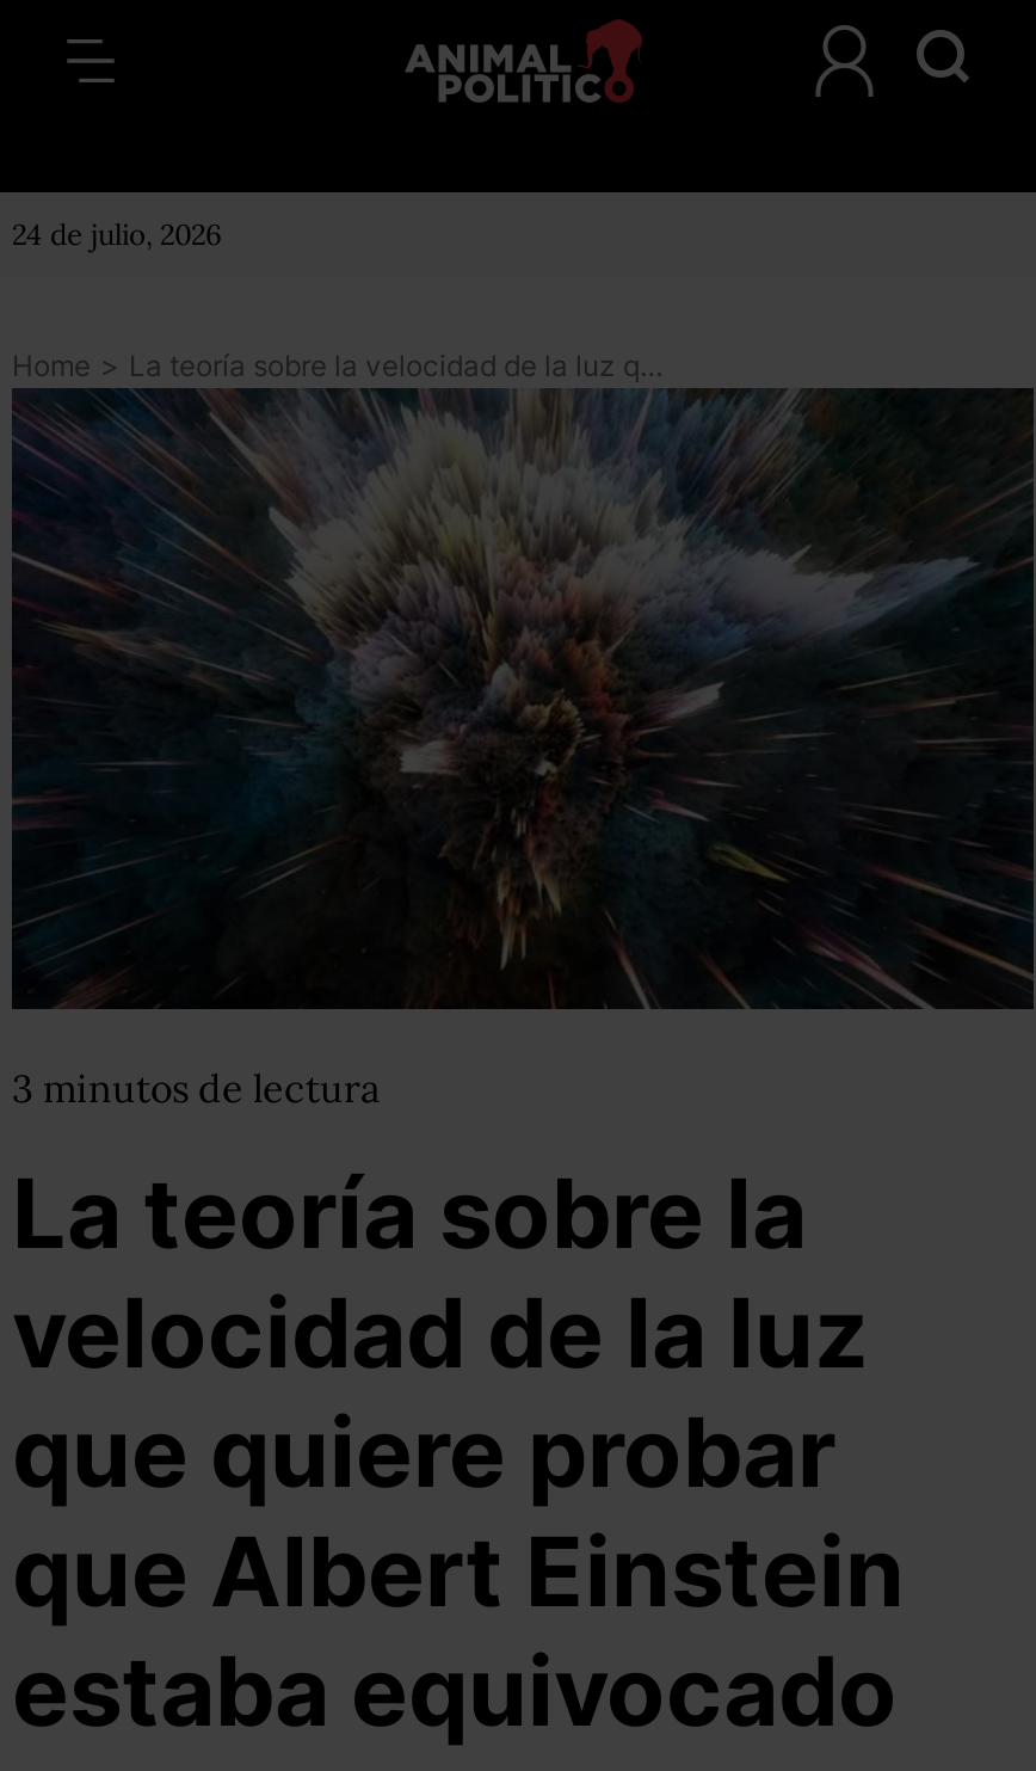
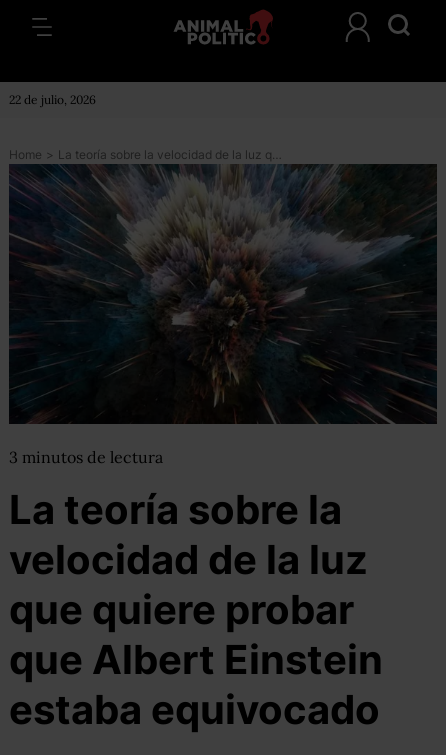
[12,216,222,252] 24 de julio, 2026 -> [9,92,96,107] 22 de julio, 2026

